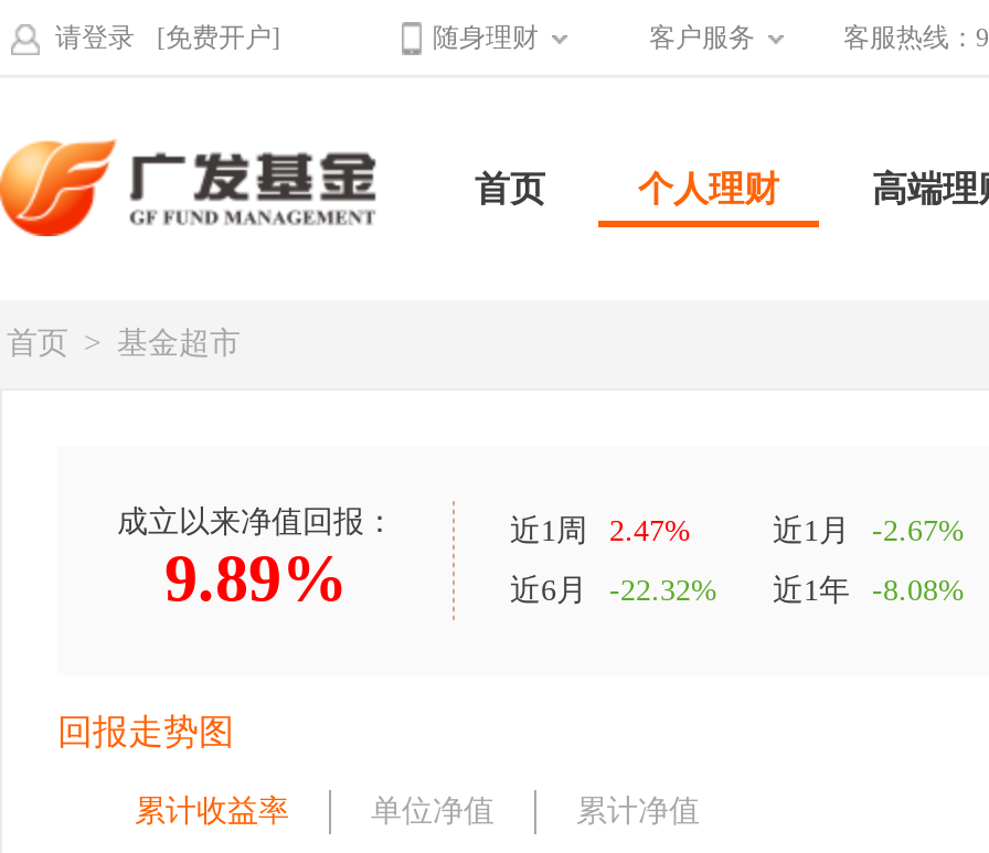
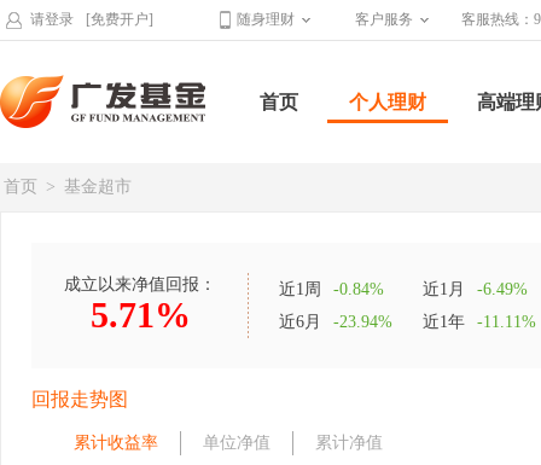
[510,514,691,547] 近1周 2.47% -> [279,280,384,298] 近1周 -0.84%
[773,514,965,547] 近1月 -2.67% -> [423,280,528,298] 近1月 -6.49%
[164,541,348,614] 9.89% -> [90,295,190,335] 5.71%
[609,574,717,607] -22.32% -> [333,313,392,331] -23.94%
[872,574,965,607] -8.08% -> [477,313,536,331] -11.11%

